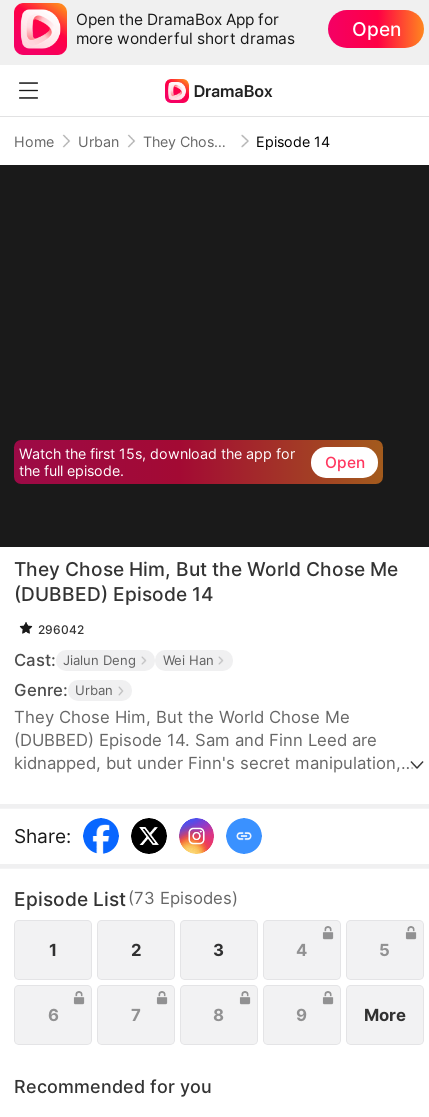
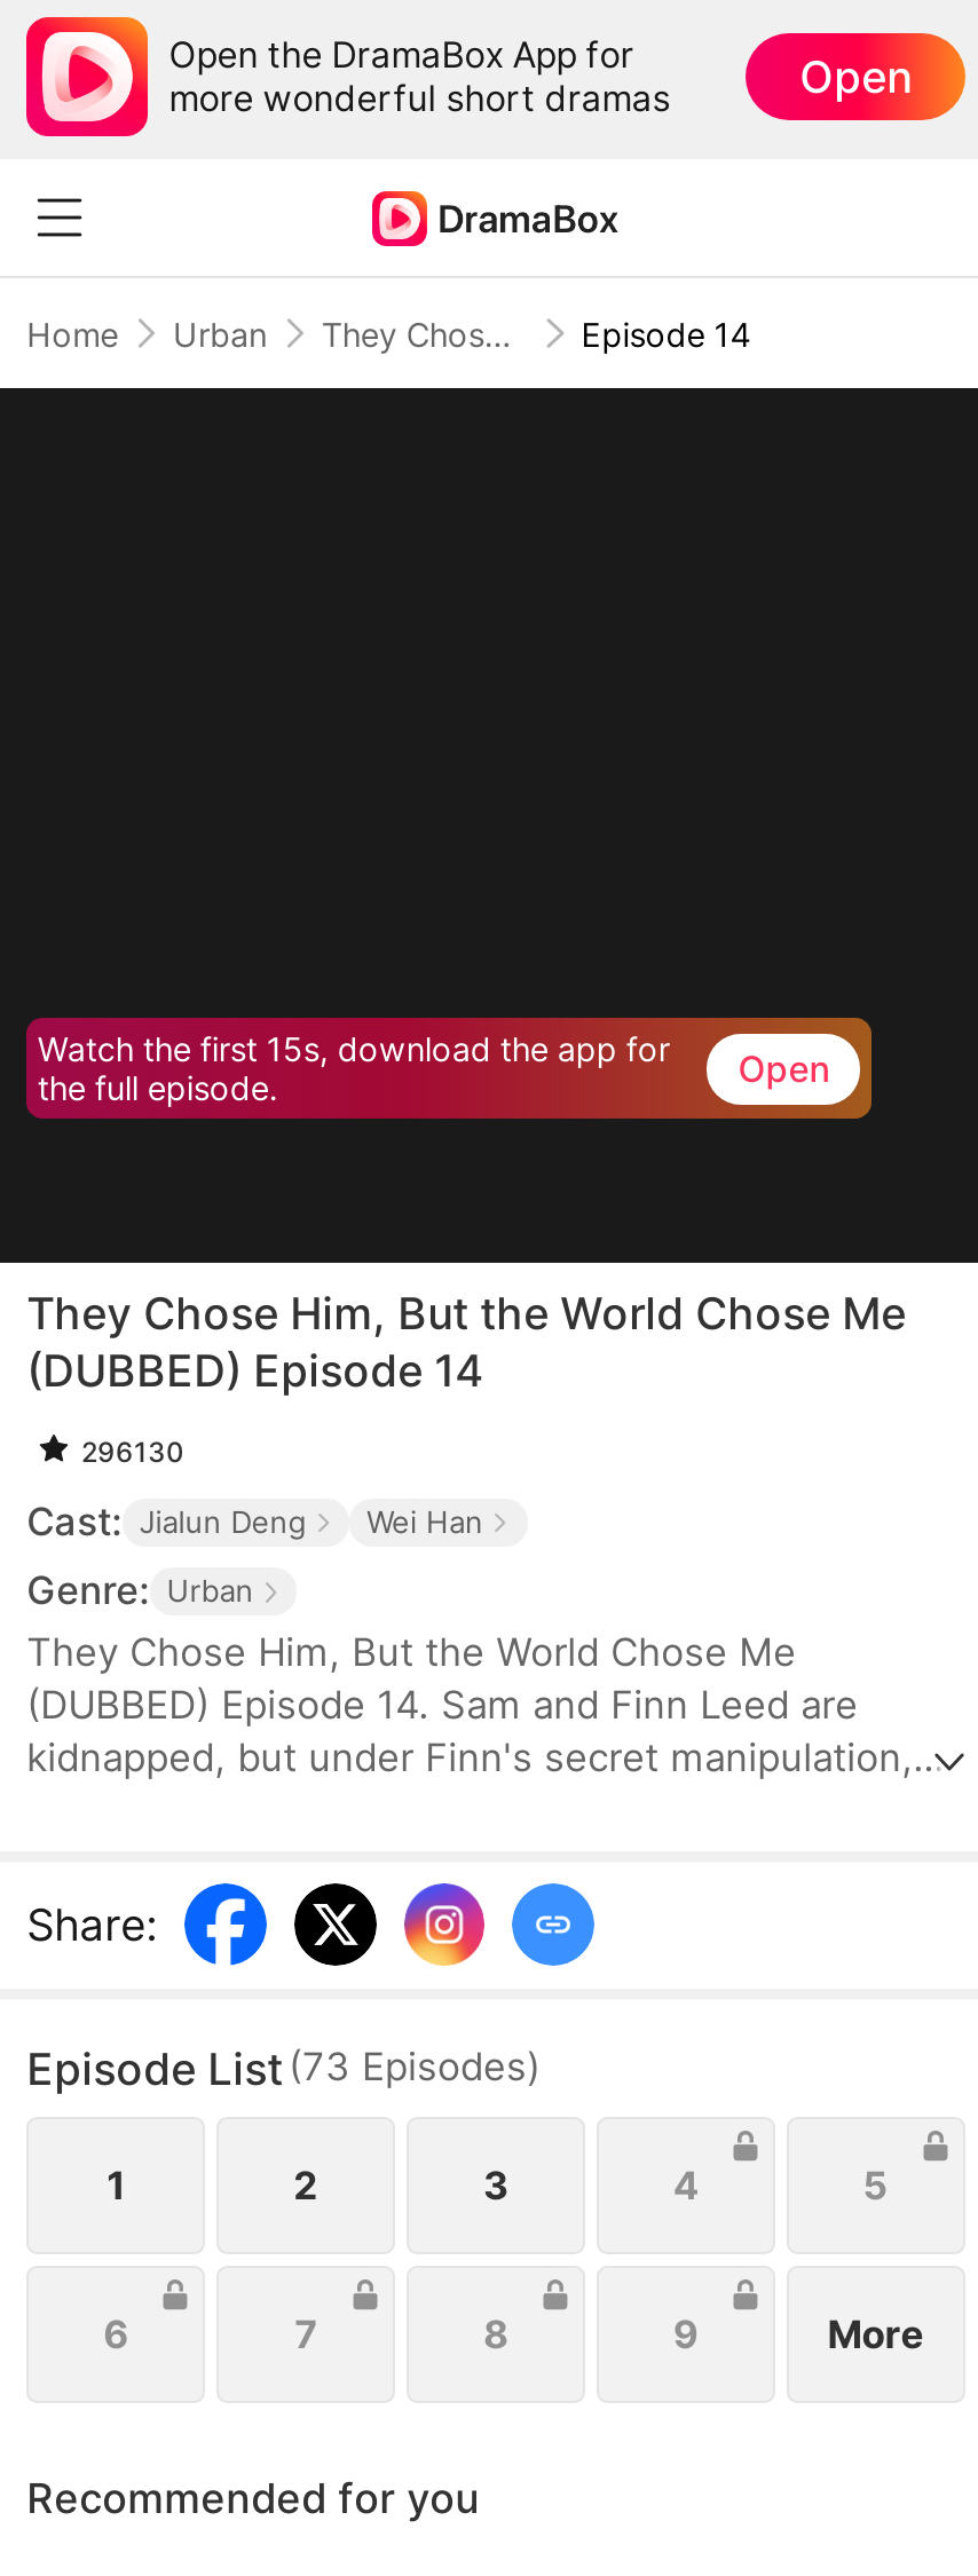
[38,622,84,637] 296042 -> [81,1434,184,1468] 296130

